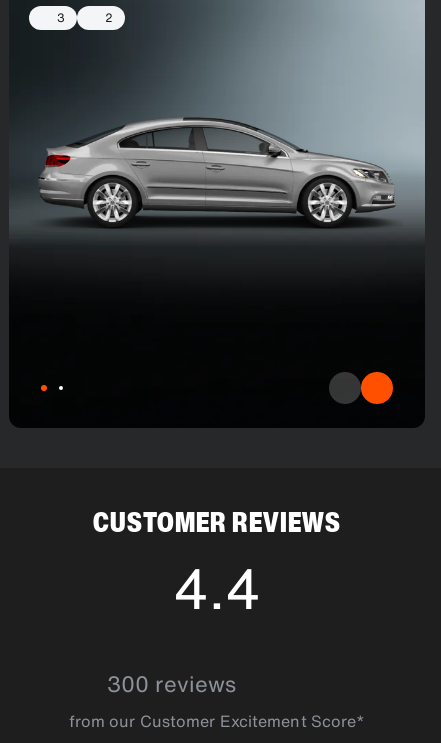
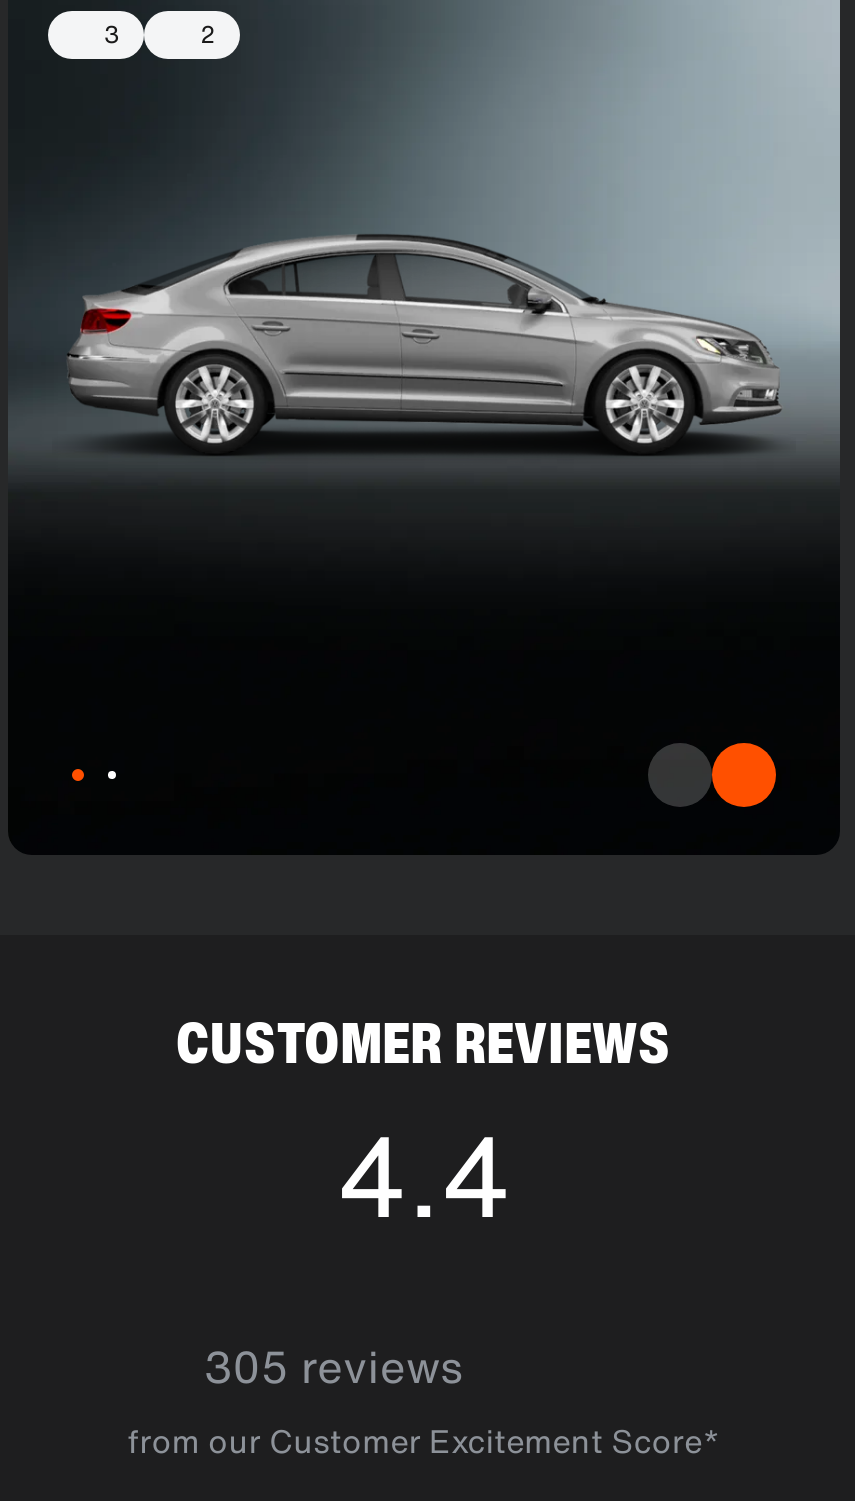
[107,668,236,700] 300 reviews -> [204,1335,463,1399] 305 reviews

